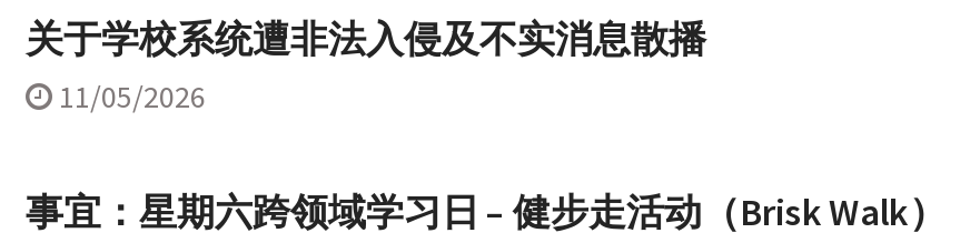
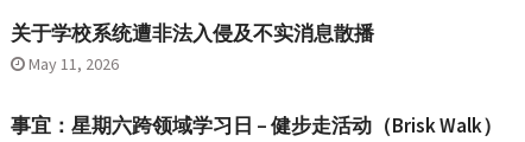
[59,75,206,115] 11/05/2026 -> [29,53,119,74] May 11, 2026

